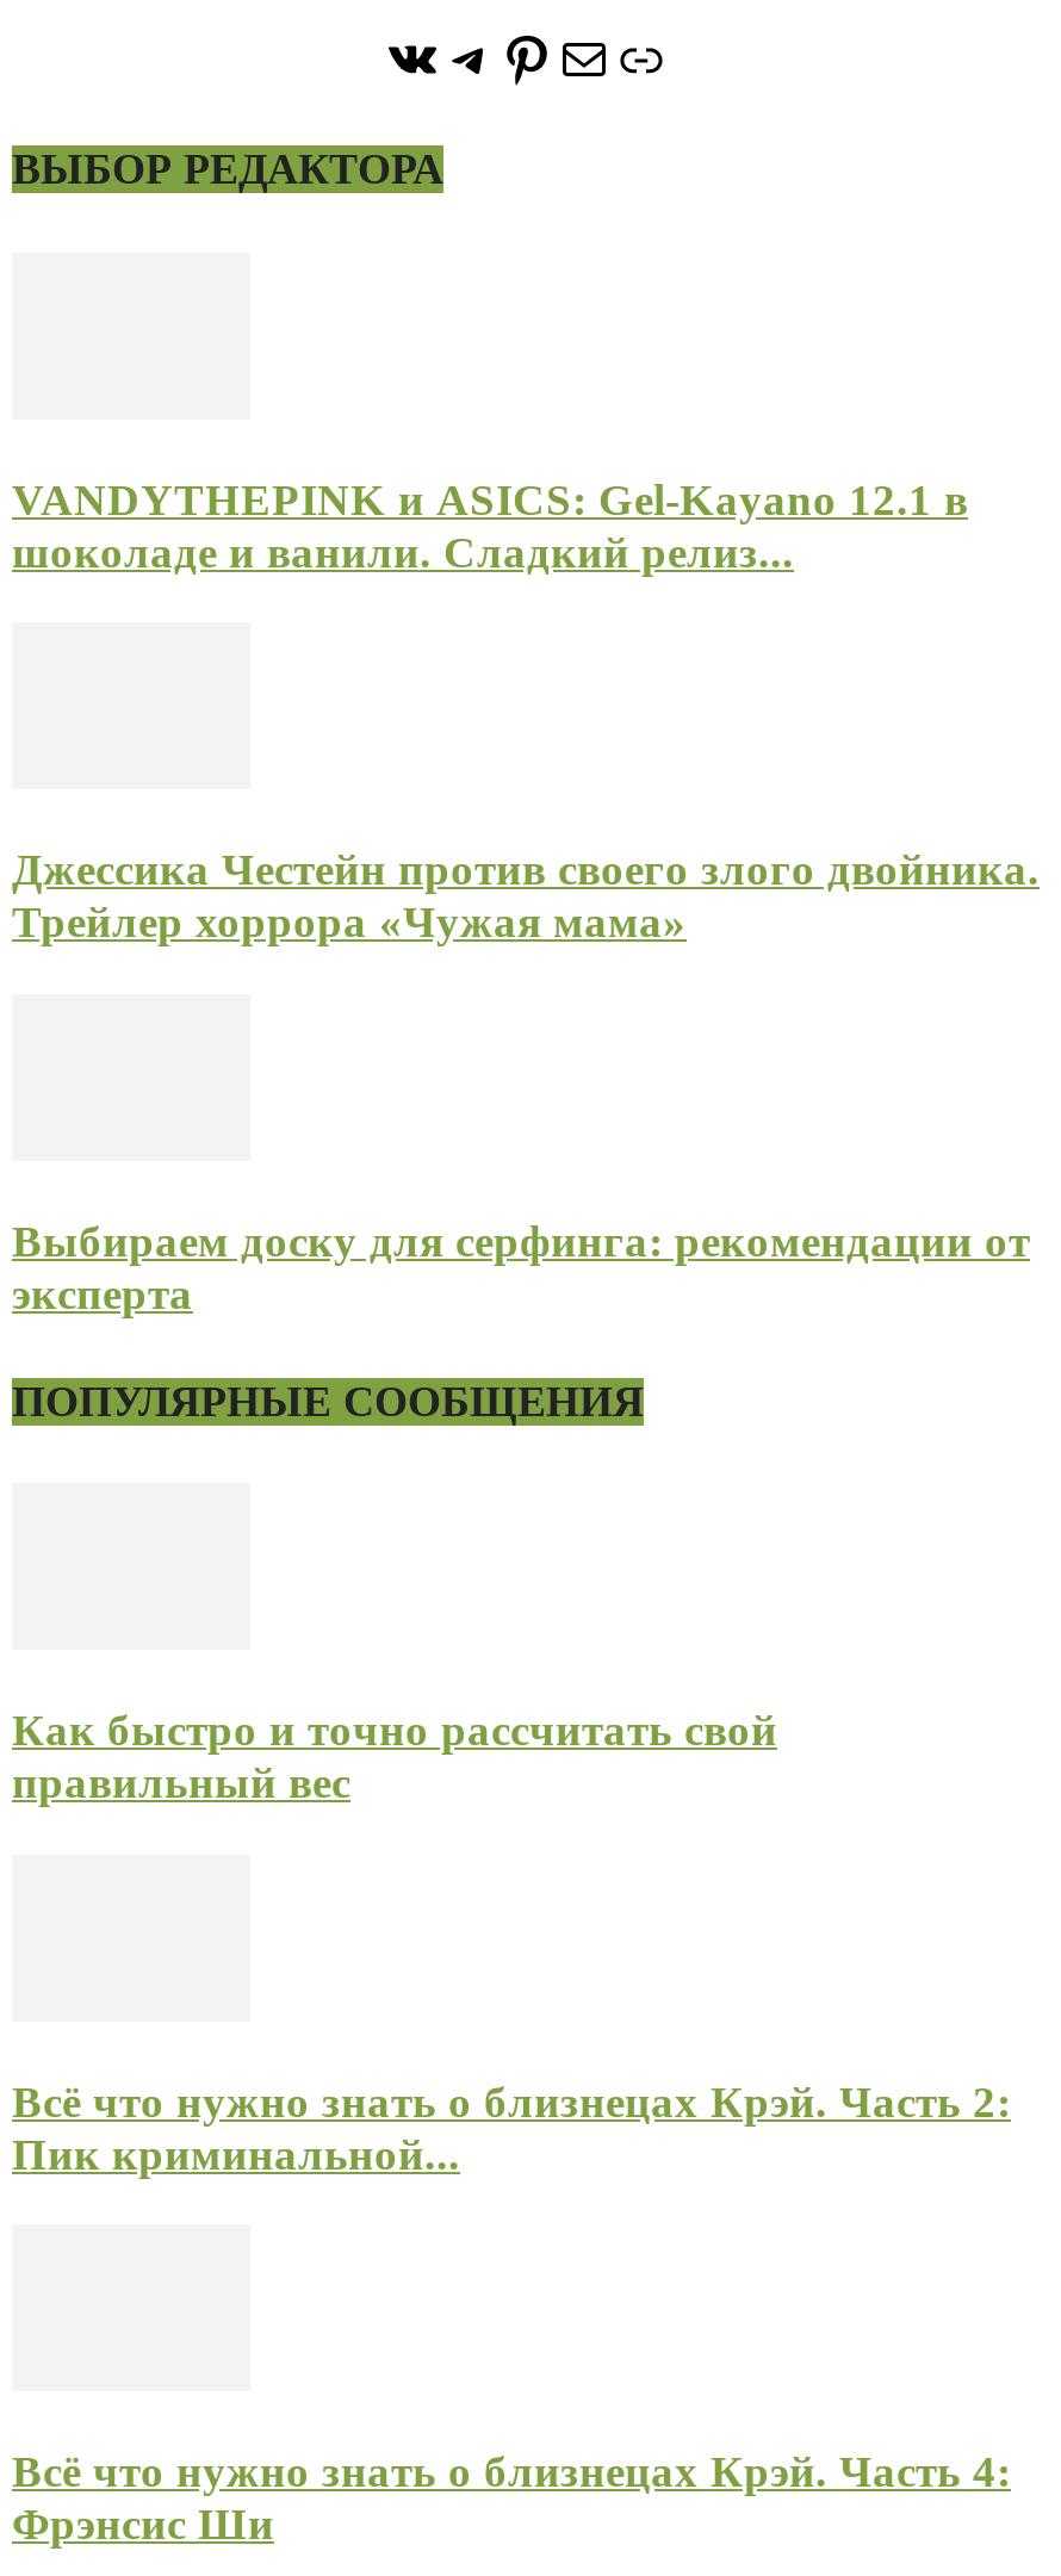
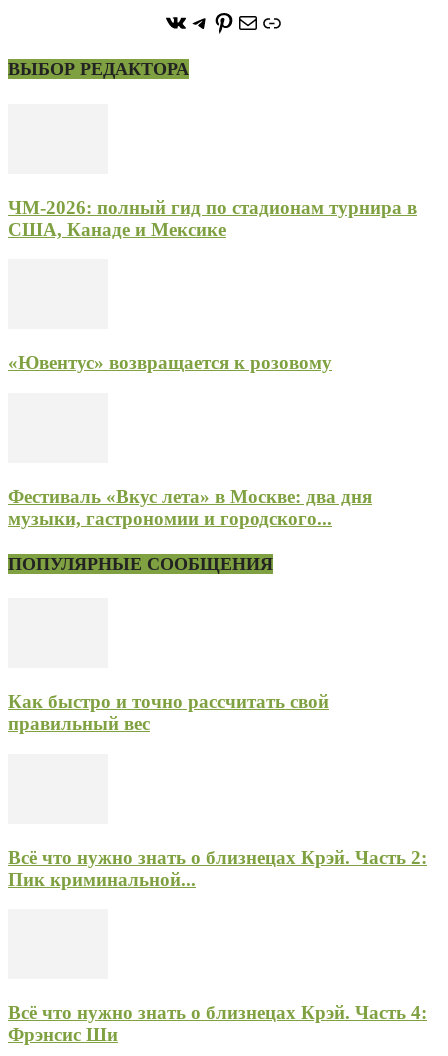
[12,474,968,576] VANDYTHEPINK и ASICS: Gel-Kayano 12.1 в | шоколаде и ванили. Сладкий релиз... -> [8,197,417,240] ЧМ-2026: полный гид по стадионам турнира в | США, Канаде и Мексике
[12,844,1040,947] Джессика Честейн против своего злого двойника. | Трейлер хоррора «Чужая мама» -> [8,352,332,373] «Ювентус» возвращается к розовому
[12,1215,1030,1317] Выбираем доску для серфинга: рекомендации от | эксперта -> [8,486,372,529] Фестиваль «Вкус лета» в Москве: два дня | музыки, гастрономии и городского...

